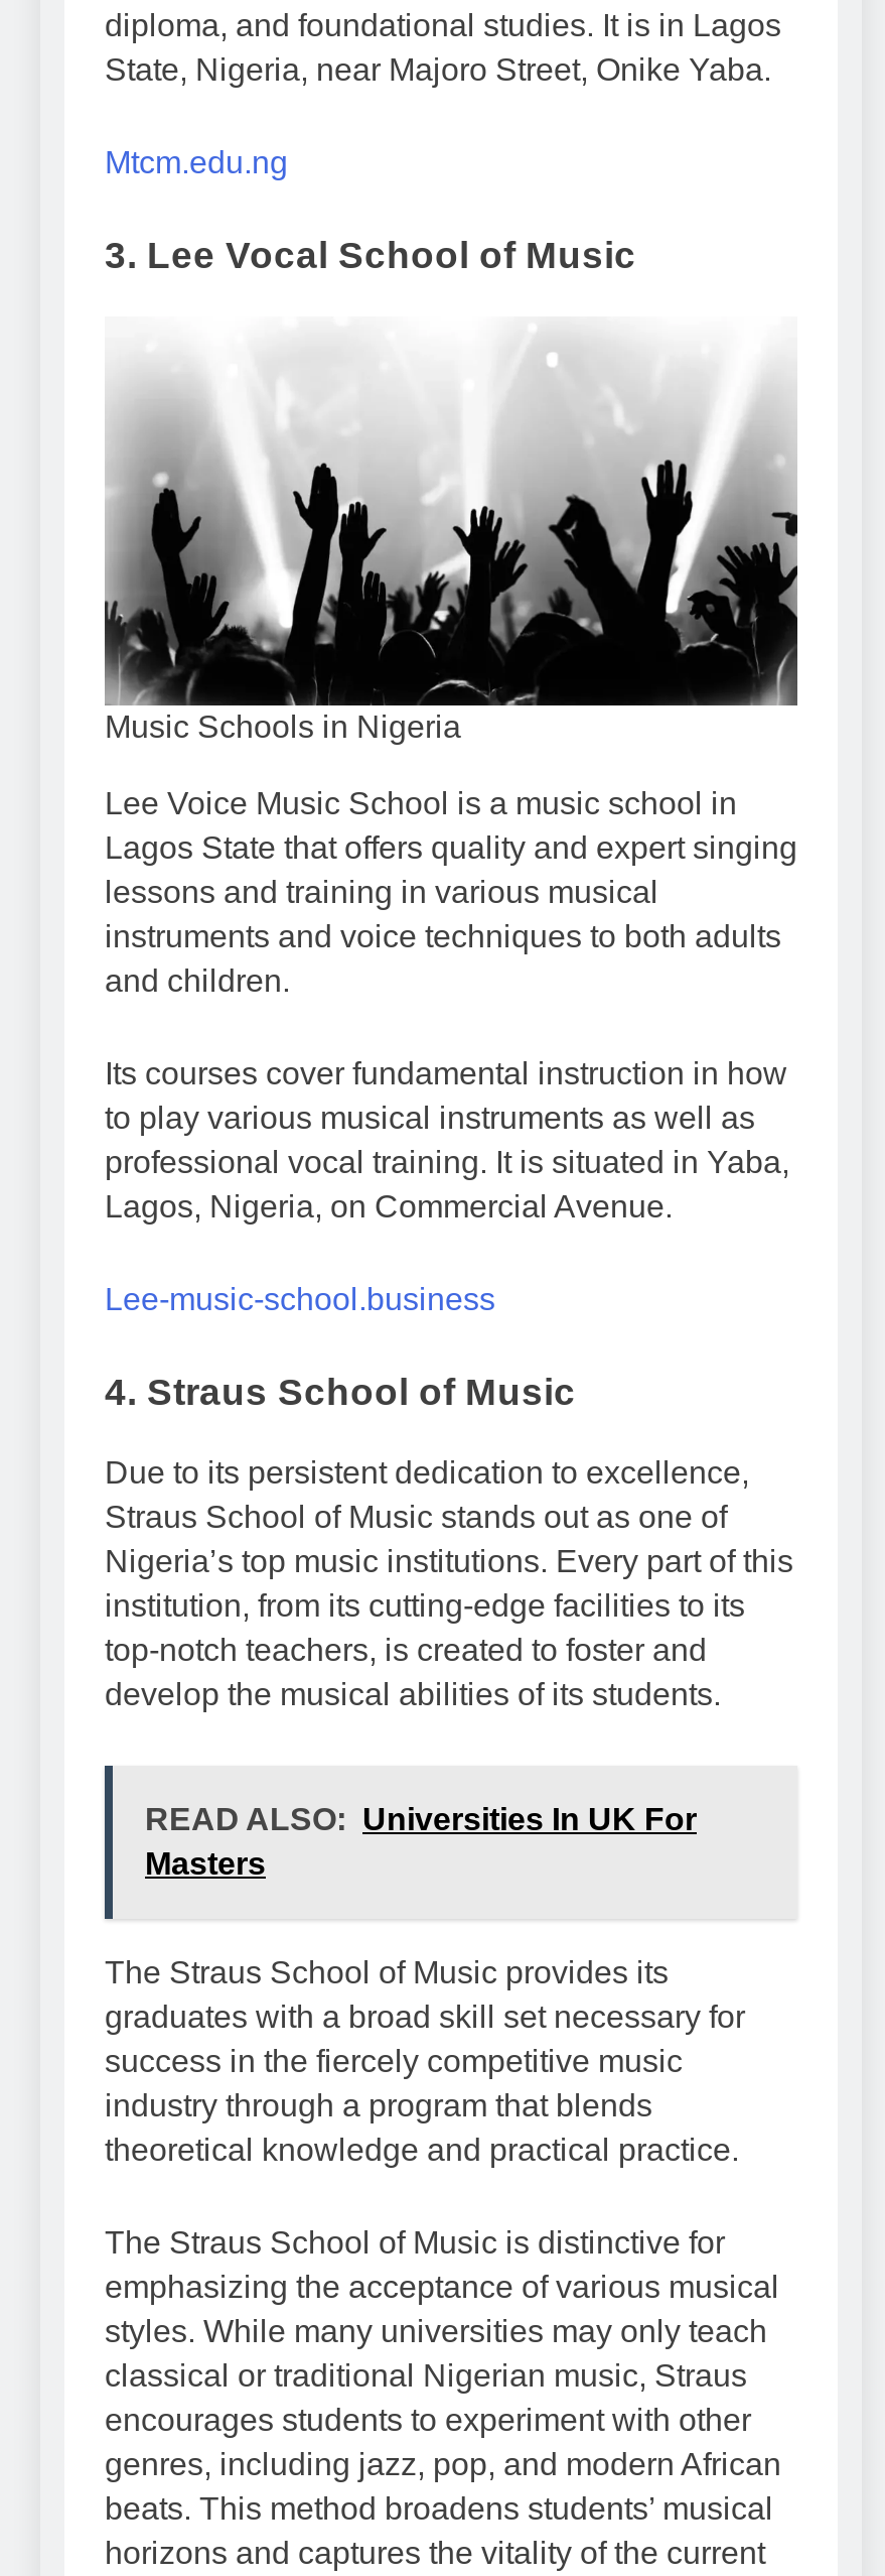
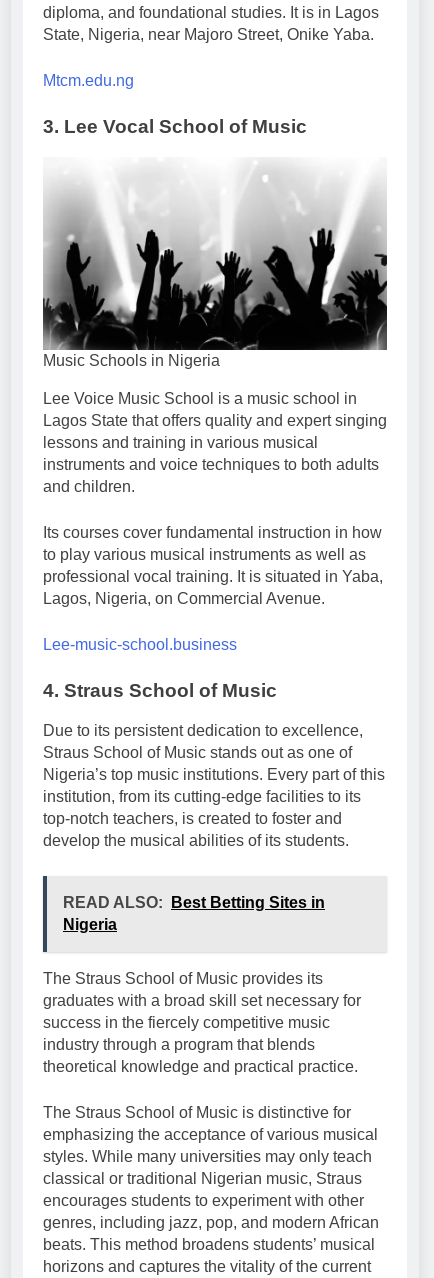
[145,1803,697,1881] READ ALSO: Universities In UK For | Masters -> [63,894,325,933] READ ALSO: Best Betting Sites in | Nigeria

